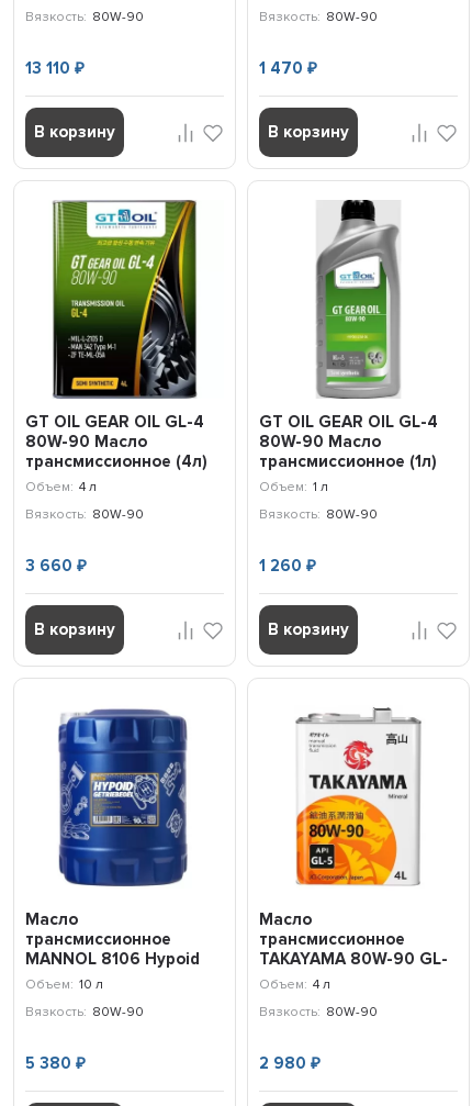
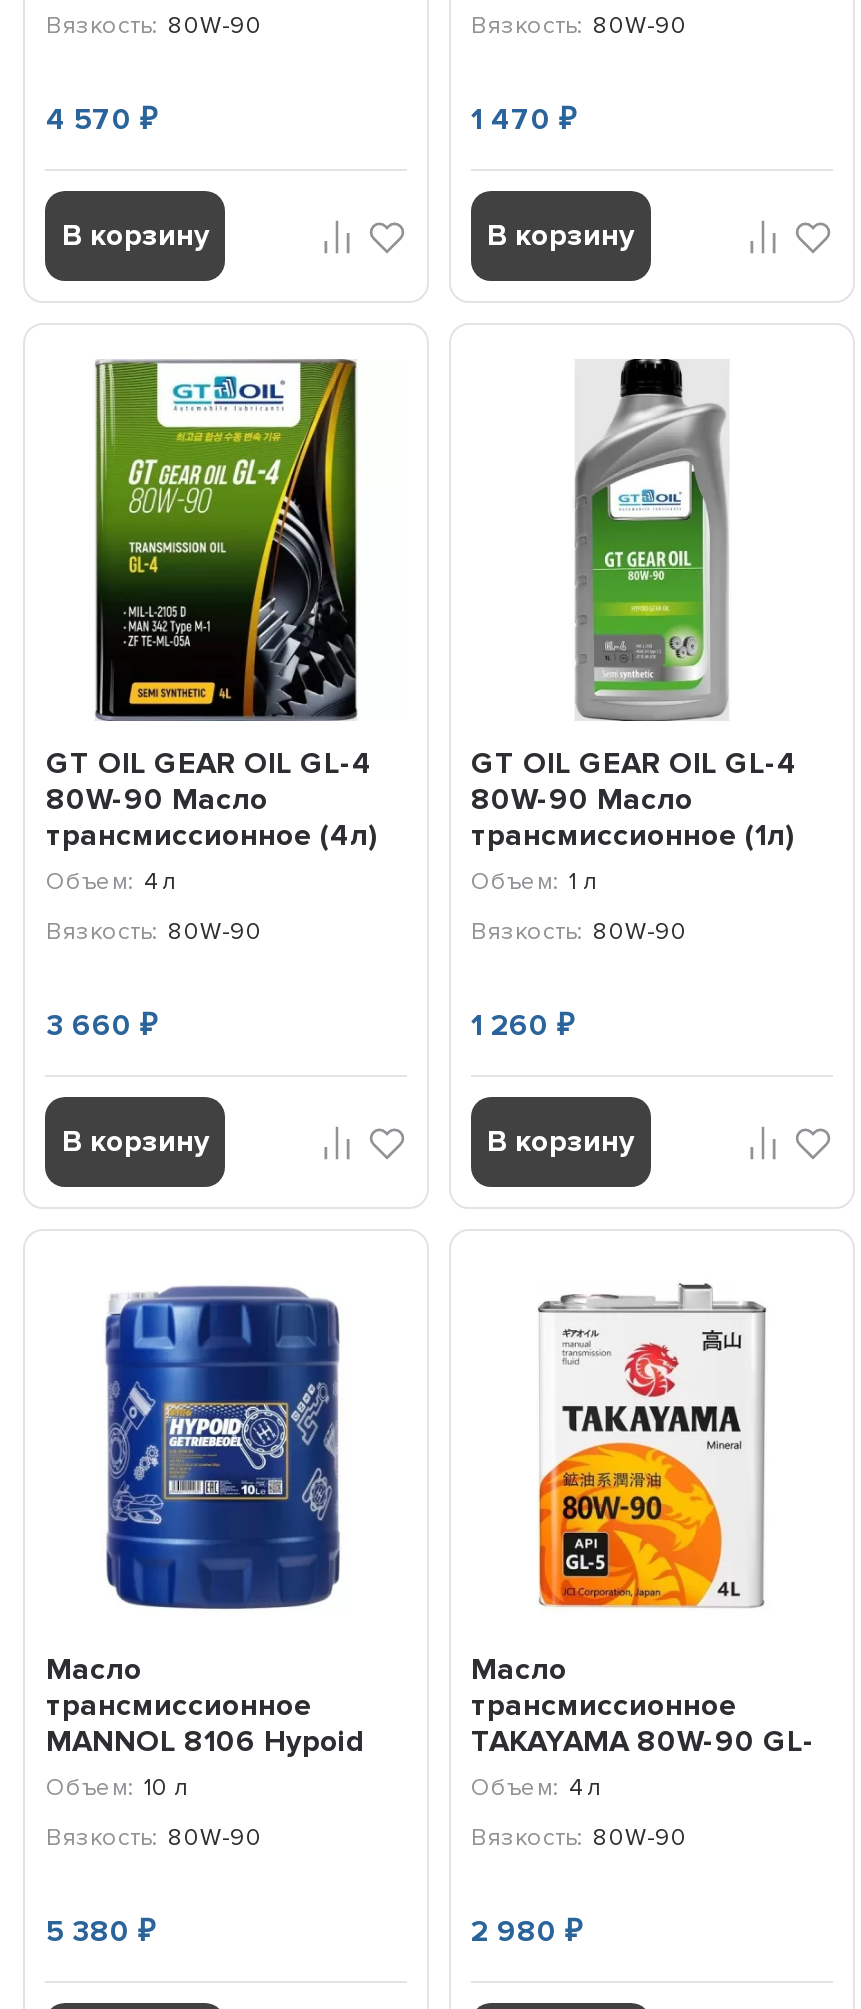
[26,58,85,78] 13 110 ₽ -> [46,101,158,137] 4 570 ₽

